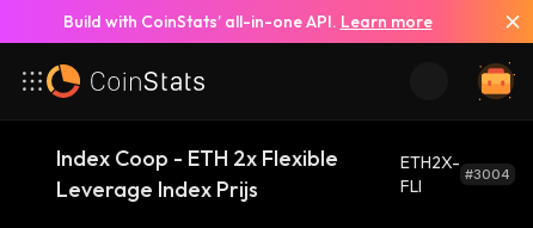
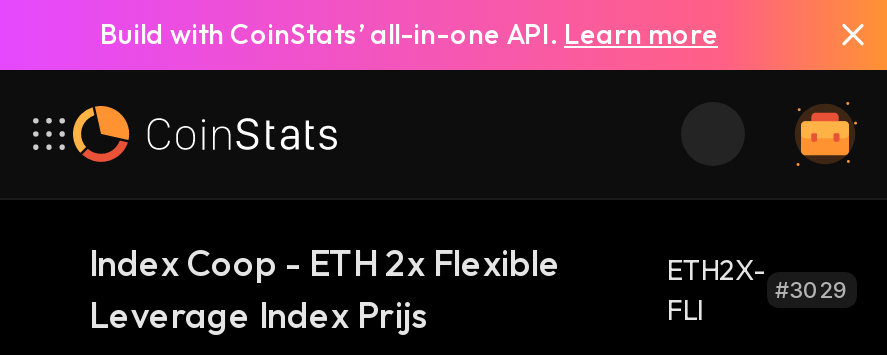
[465,166,510,183] #3004 -> [775,276,849,304] #3029

